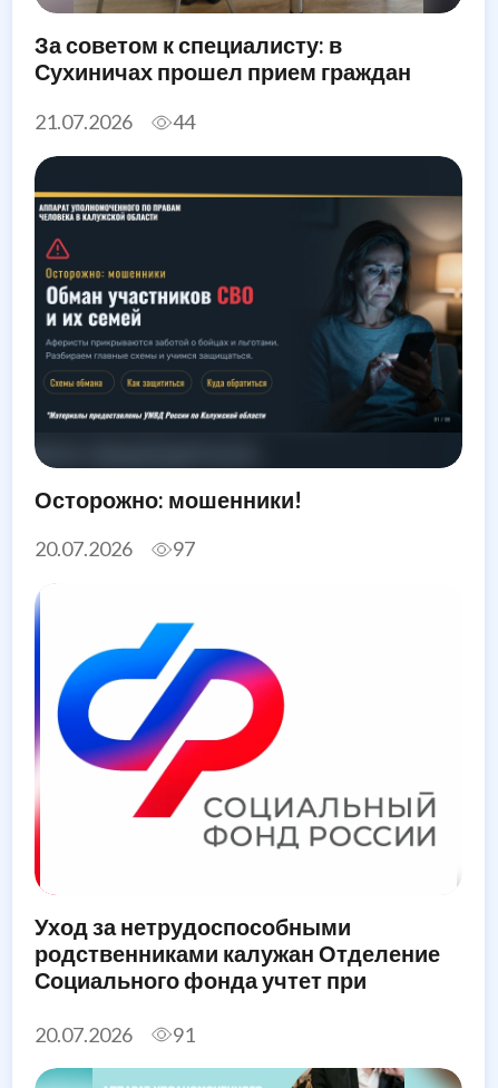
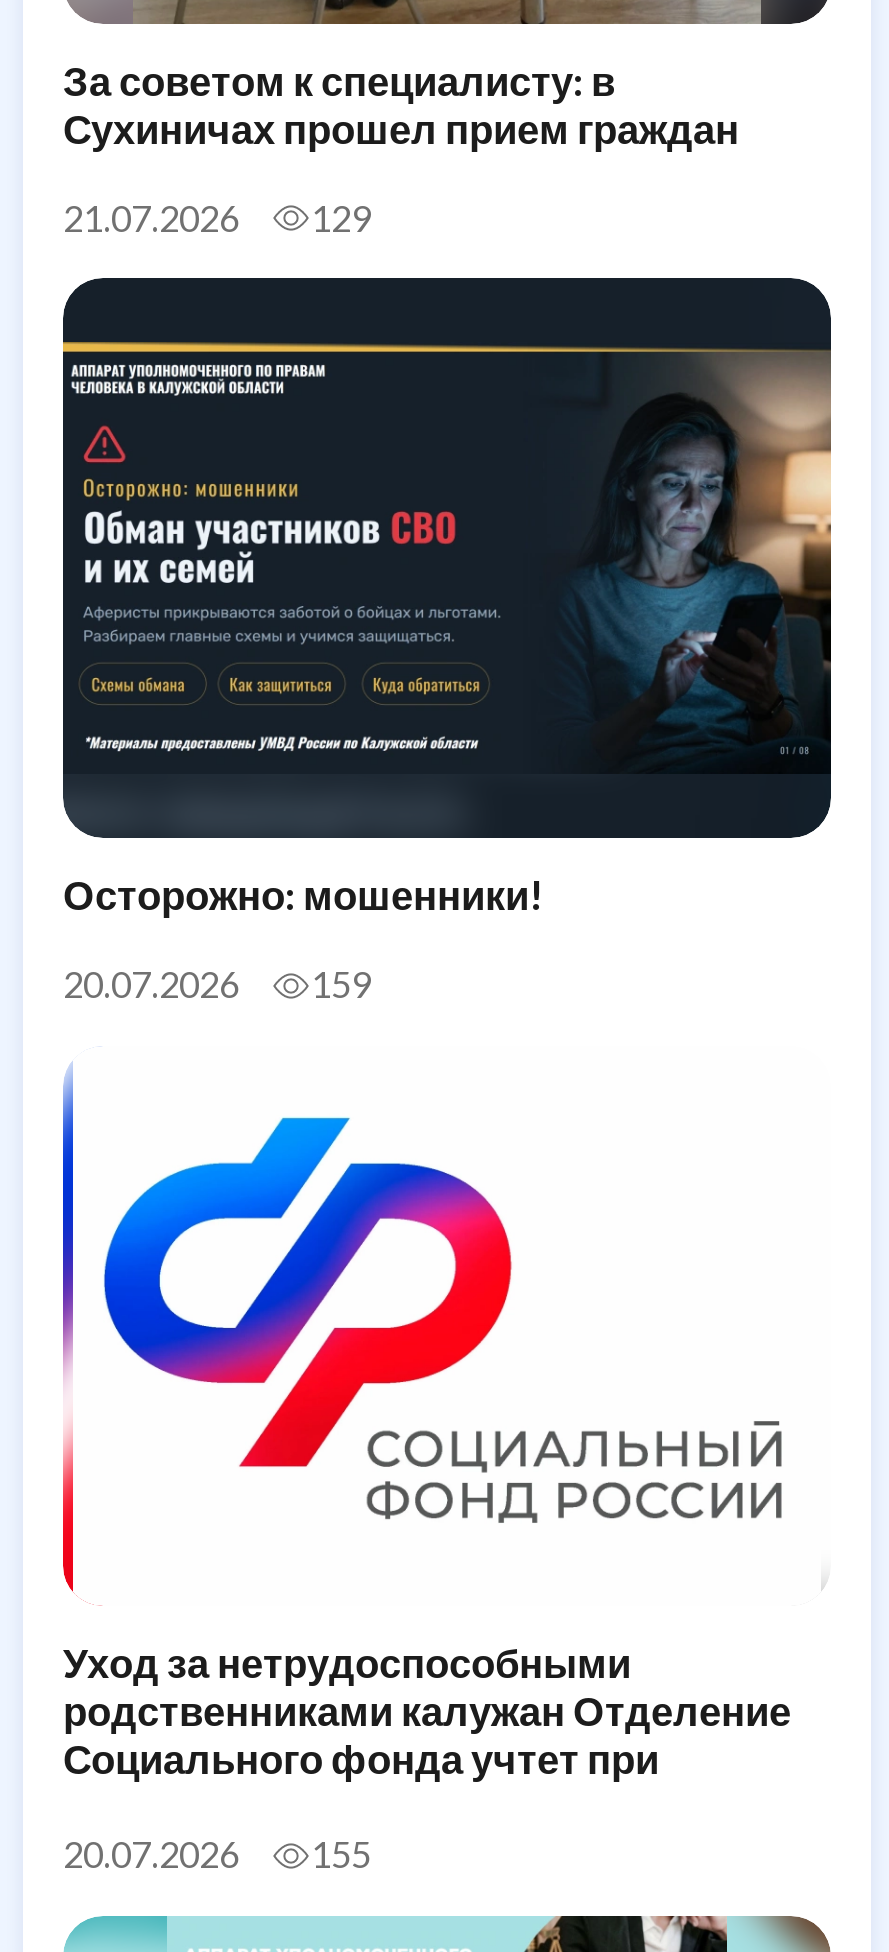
[35,109,195,134] 21.07.2026 44 -> [63,196,371,240] 21.07.2026 129
[35,537,195,561] 20.07.2026 97 -> [63,963,371,1007] 20.07.2026 159
[35,1022,195,1046] 20.07.2026 91 -> [63,1833,371,1877] 20.07.2026 155

